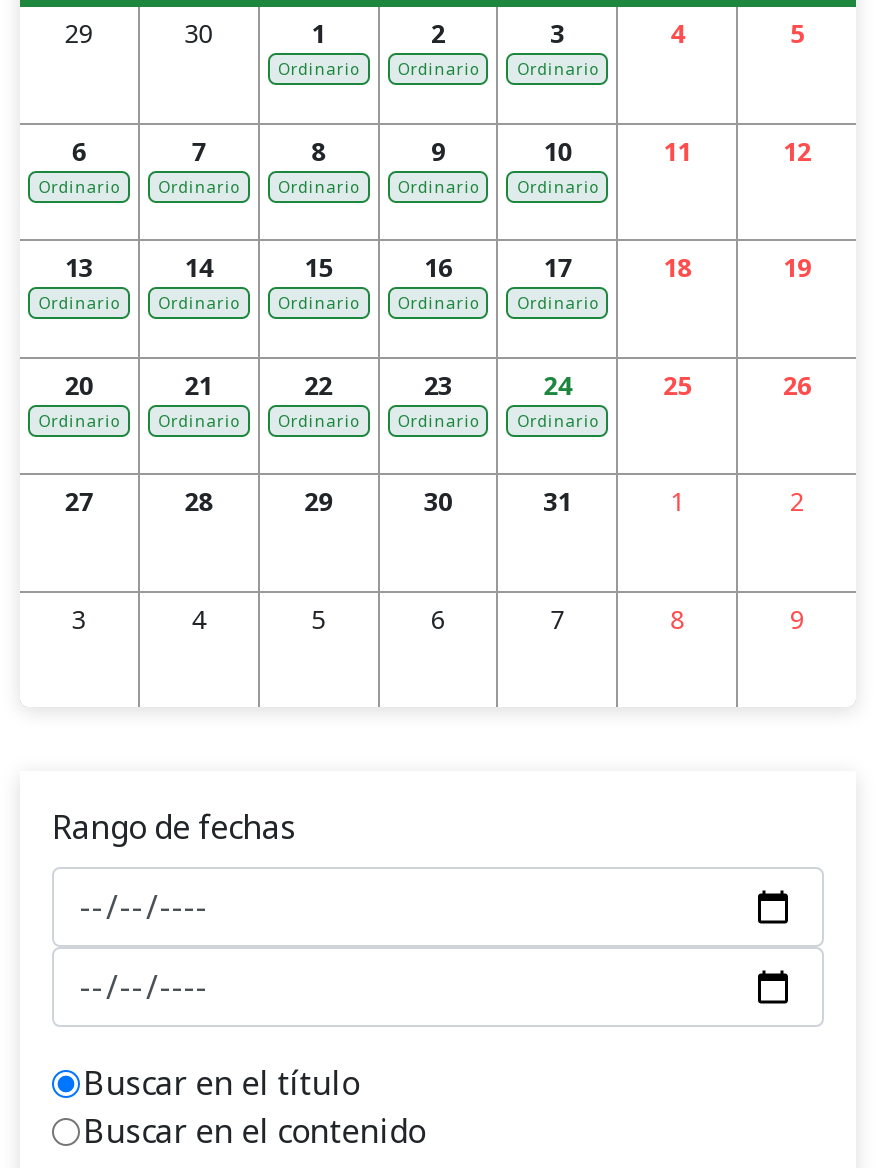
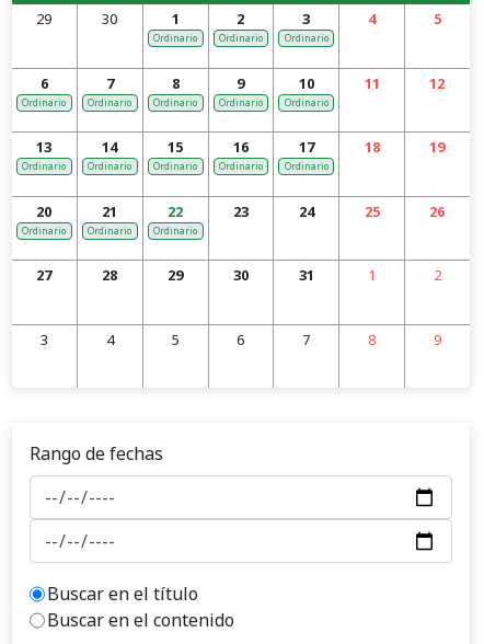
[398,408,478,430] Ordinario -> none
[518,408,598,430] Ordinario -> none

